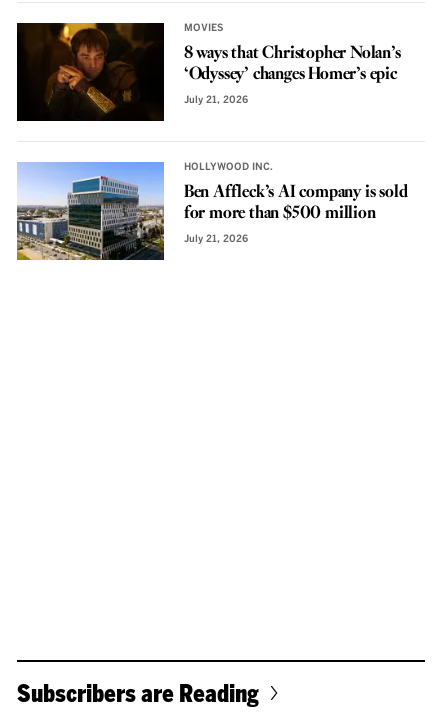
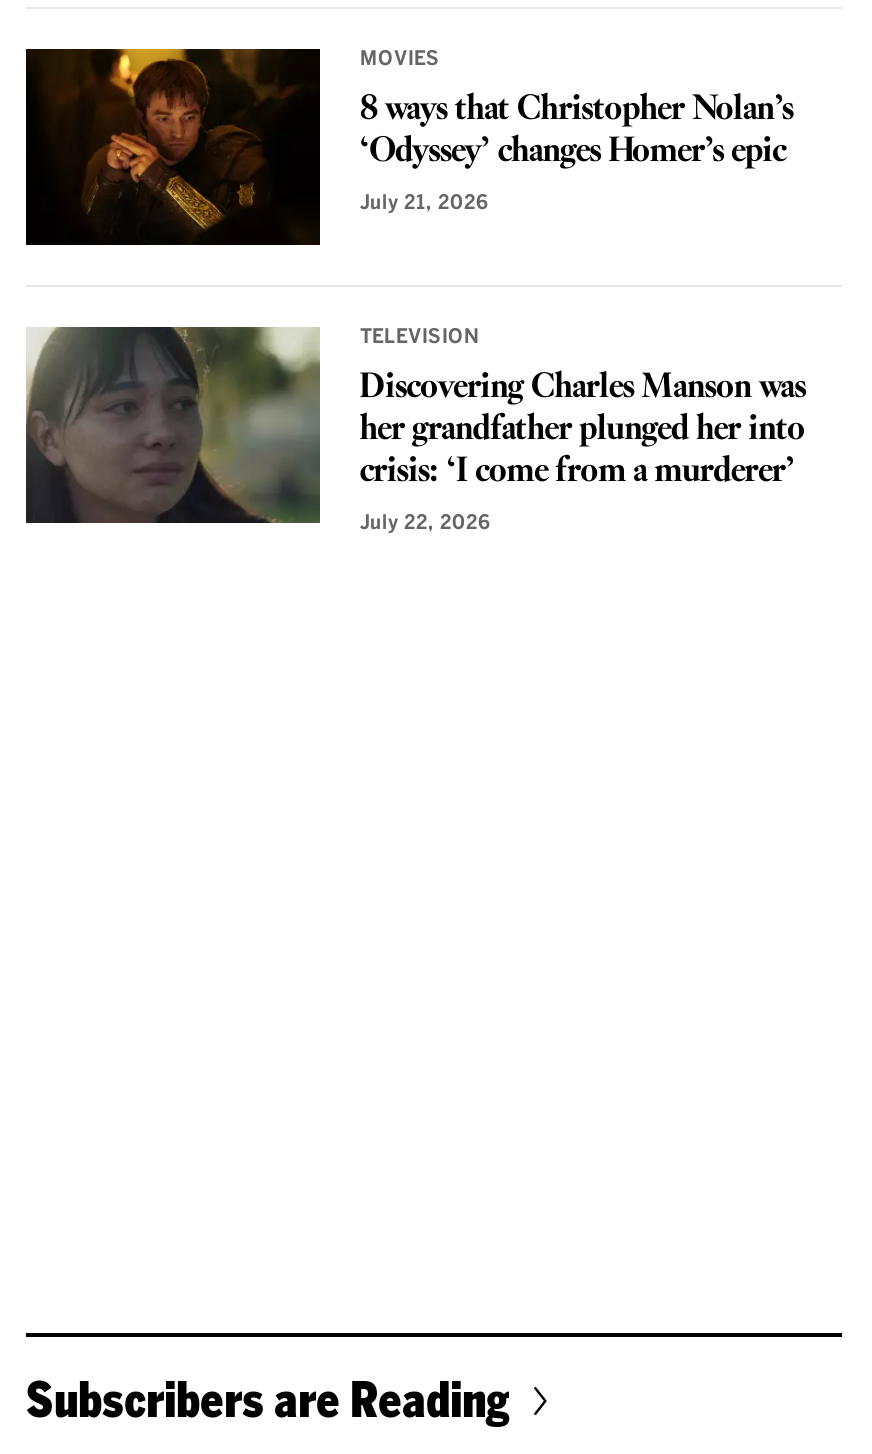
[16,161,407,261] [image] | HOLLYWOOD INC. | Ben Affleck’s AI company is sold | for more than $500 million | July 21, 2026 -> [24,324,806,533] [image] | TELEVISION | Discovering Charles Manson was | her grandfather plunged her into | crisis: ‘I come from a murderer’ | July 22, 2026

